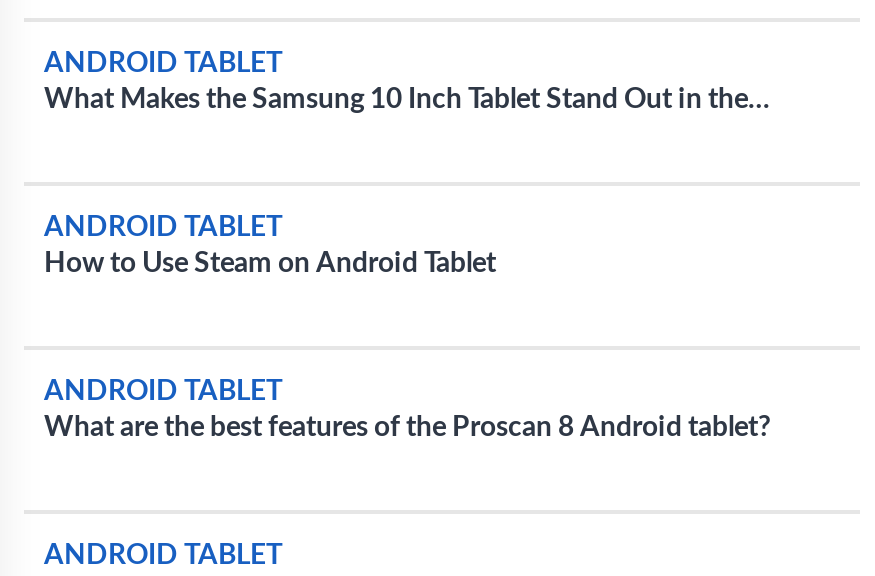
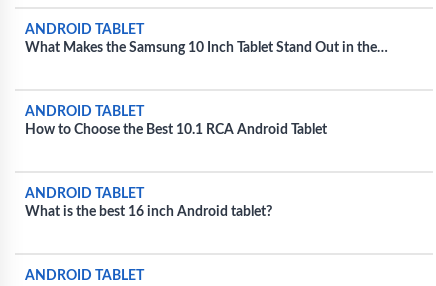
[44,250,496,278] How to Use Steam on Android Tablet -> [25,123,327,137] How to Choose the Best 10.1 RCA Android Tablet
[44,414,770,442] What are the best features of the Proscan 8 Android tablet? -> [25,205,272,219] What is the best 16 inch Android tablet?

